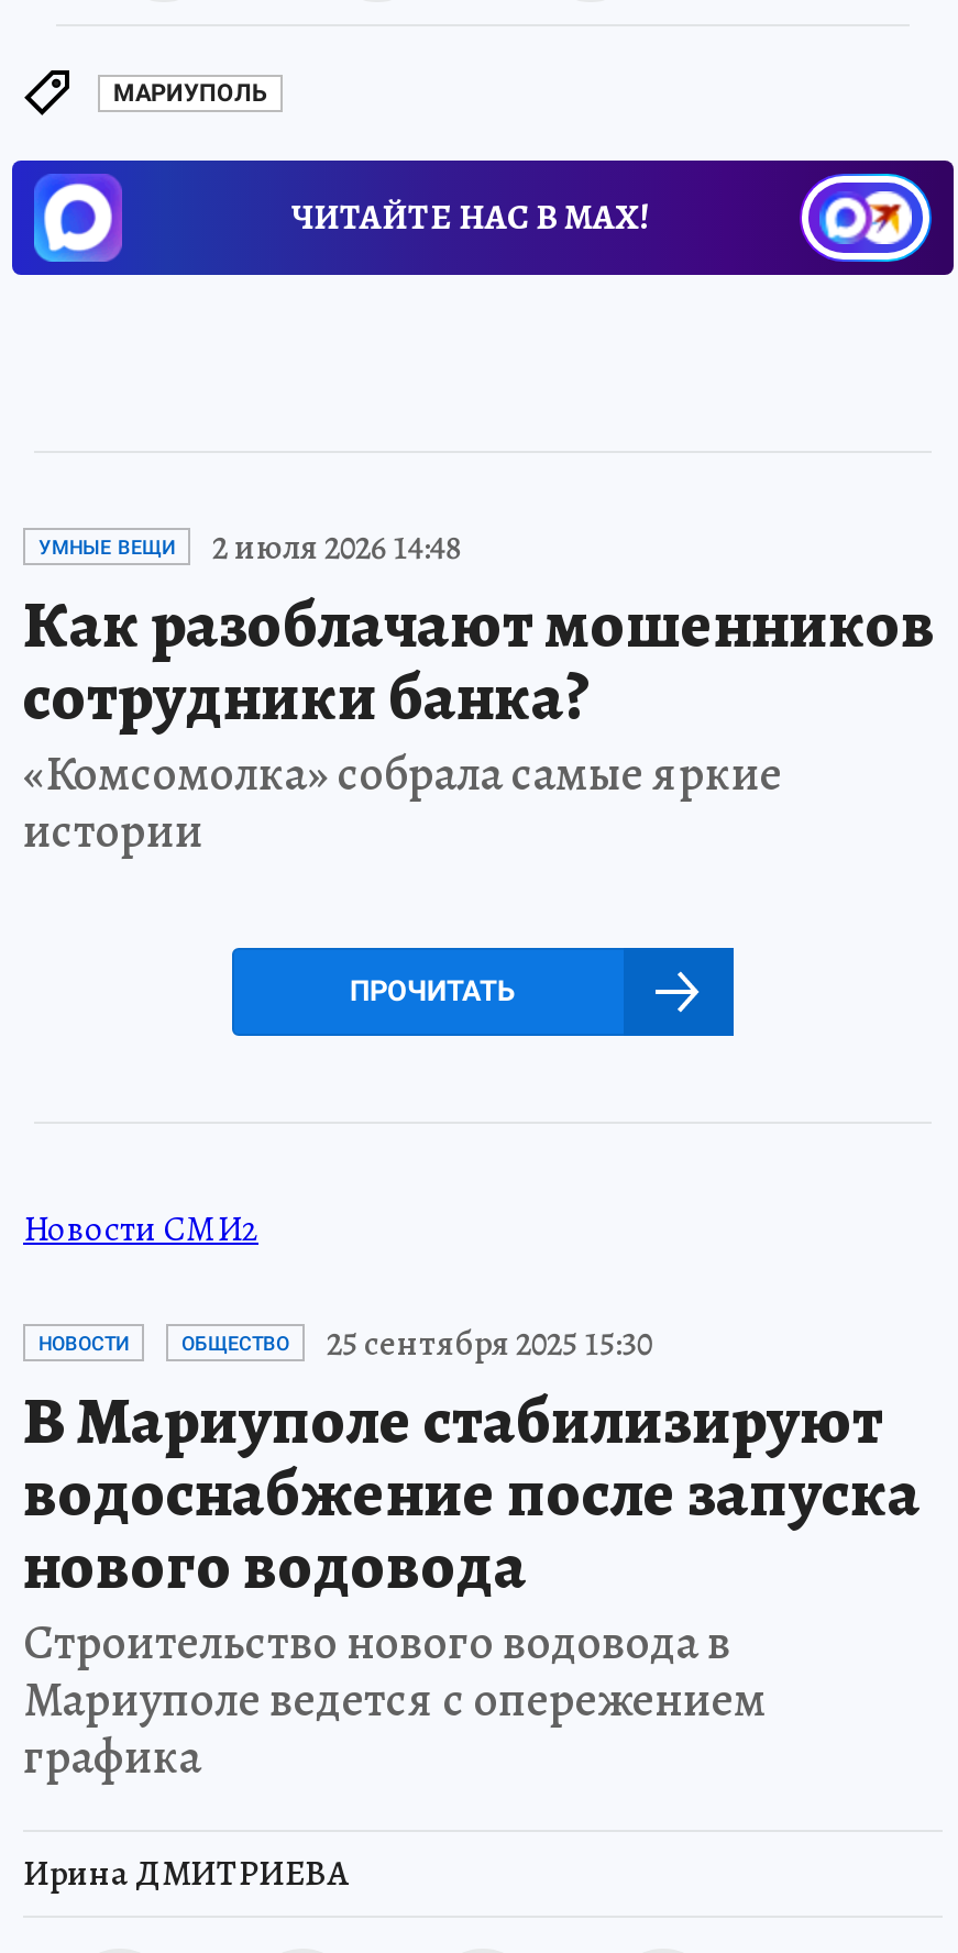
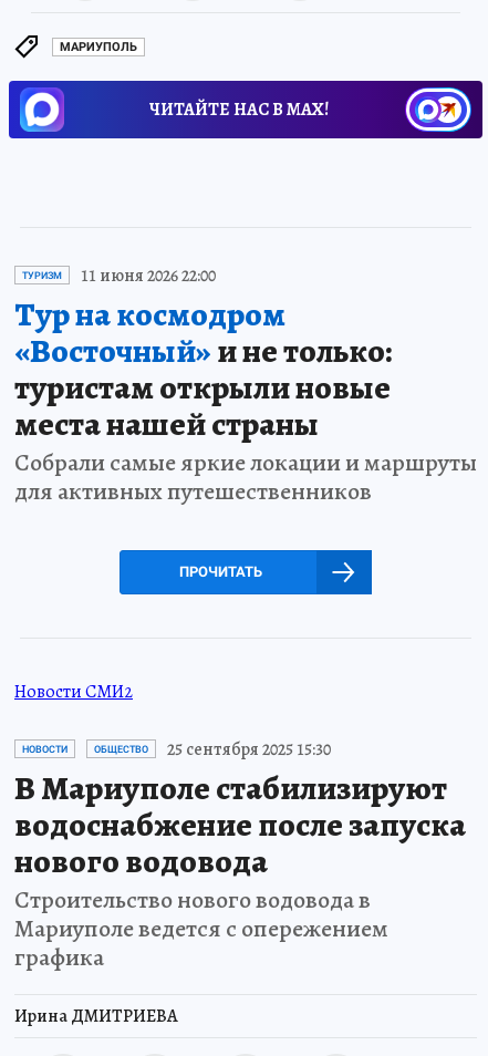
[23,522,936,863] УМНЫЕ ВЕЩИ | 2 июля 2026 14:48 | Как разоблачают мошенников | сотрудники банка? | «Комсомолка» собрала самые яркие | истории -> [14,263,477,508] ТУРИЗМ | 11 июня 2026 22:00 | Тур на космодром | «Восточный»и не только: | туристам открыли новые | места нашей страны | Собрали самые яркие локации и маршруты | для активных путешественников

